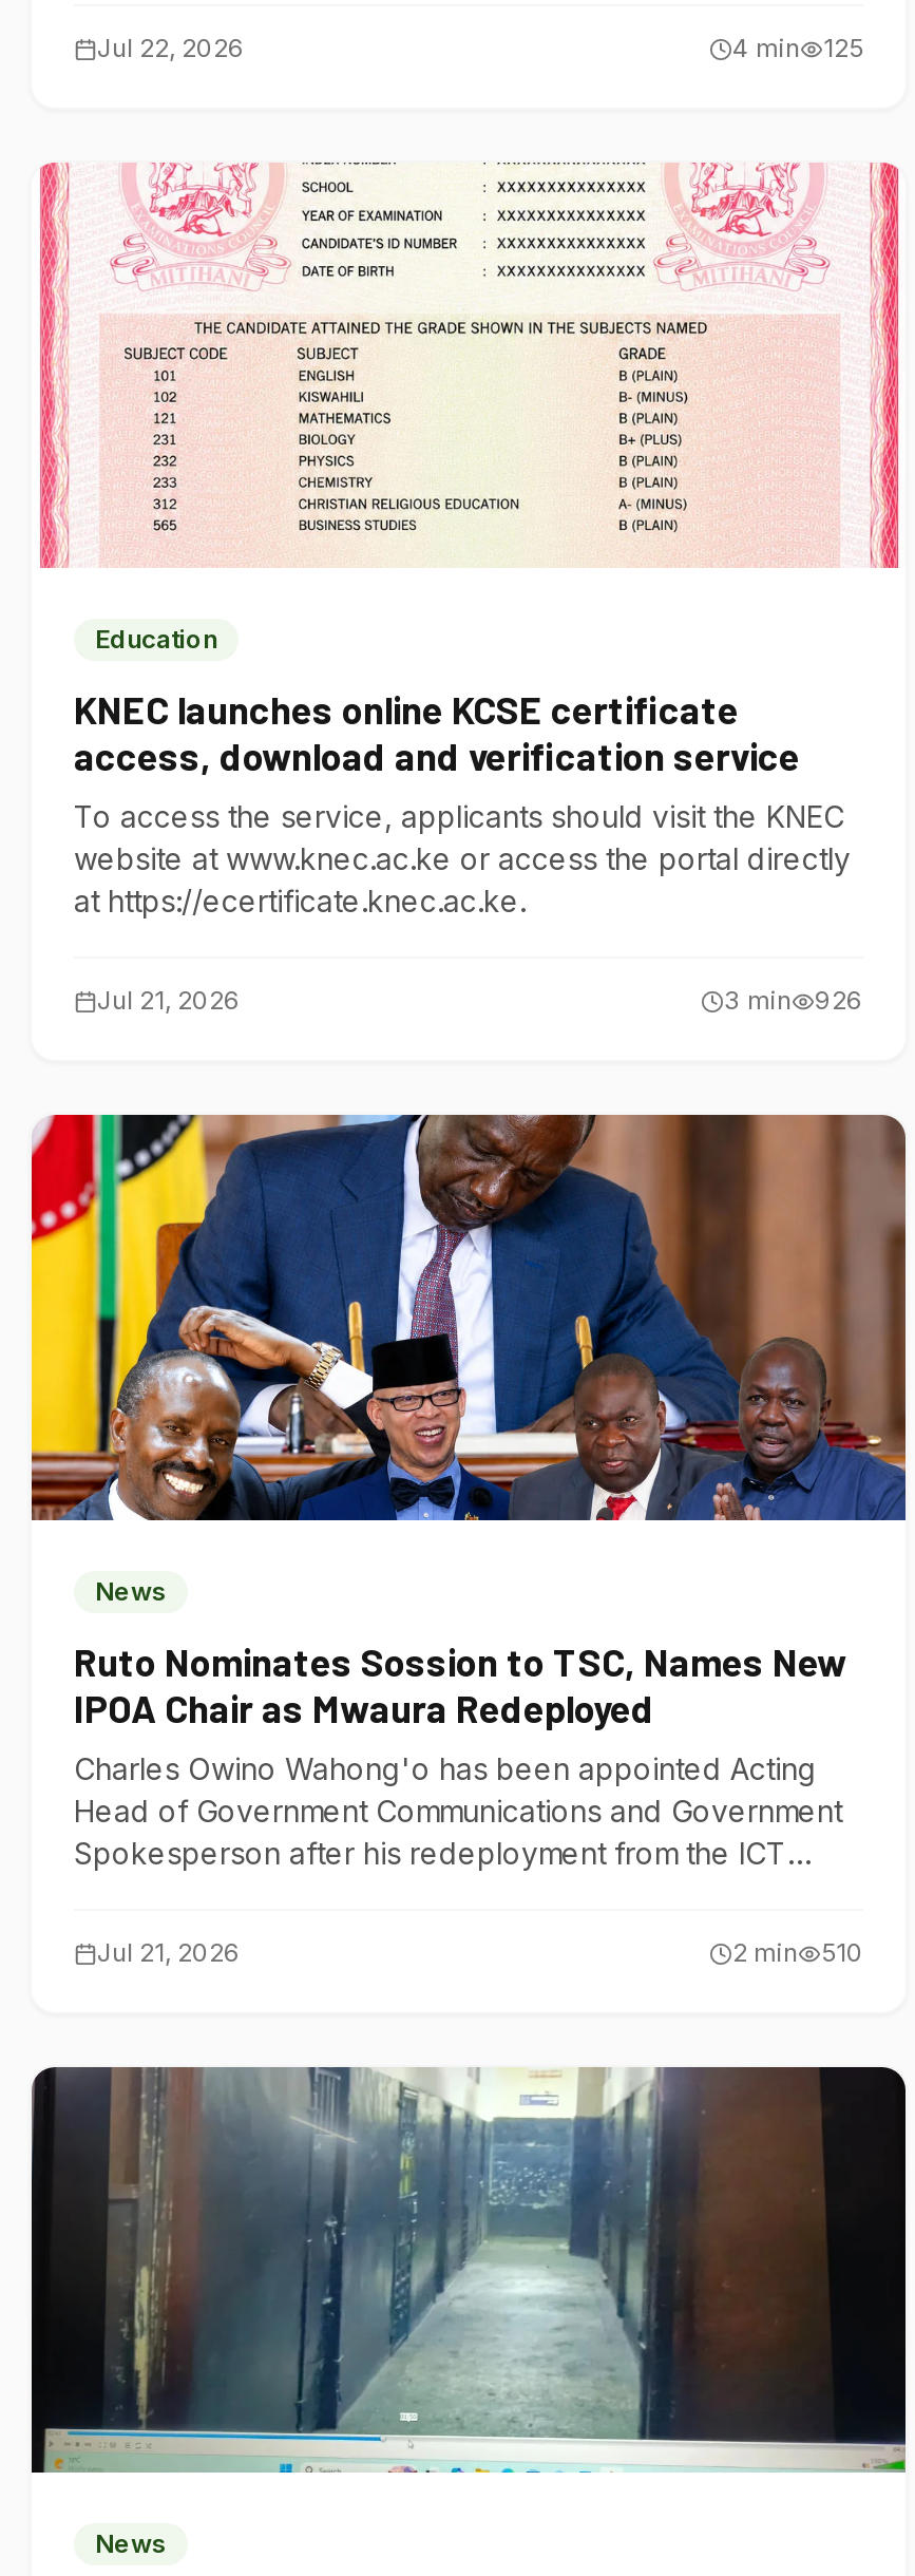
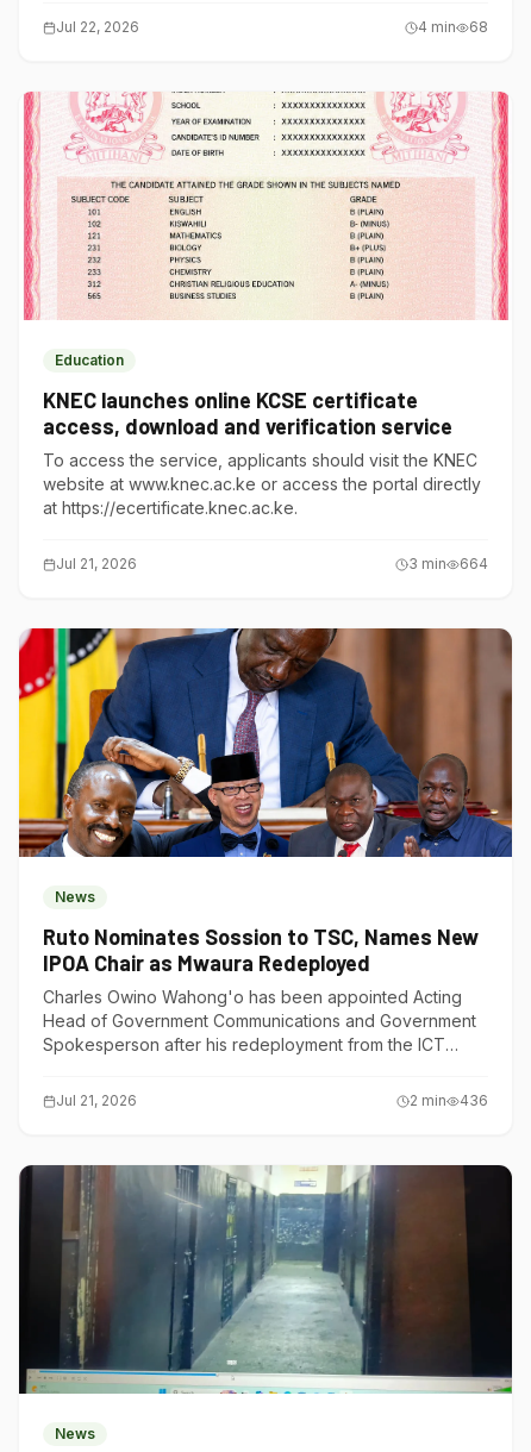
[732,32,863,63] 4 min 125 -> [418,18,488,36] 4 min 68
[724,984,863,1016] 3 min 926 -> [408,555,488,572] 3 min 664
[732,1936,863,1968] 2 min 510 -> [410,1091,488,1109] 2 min 436

